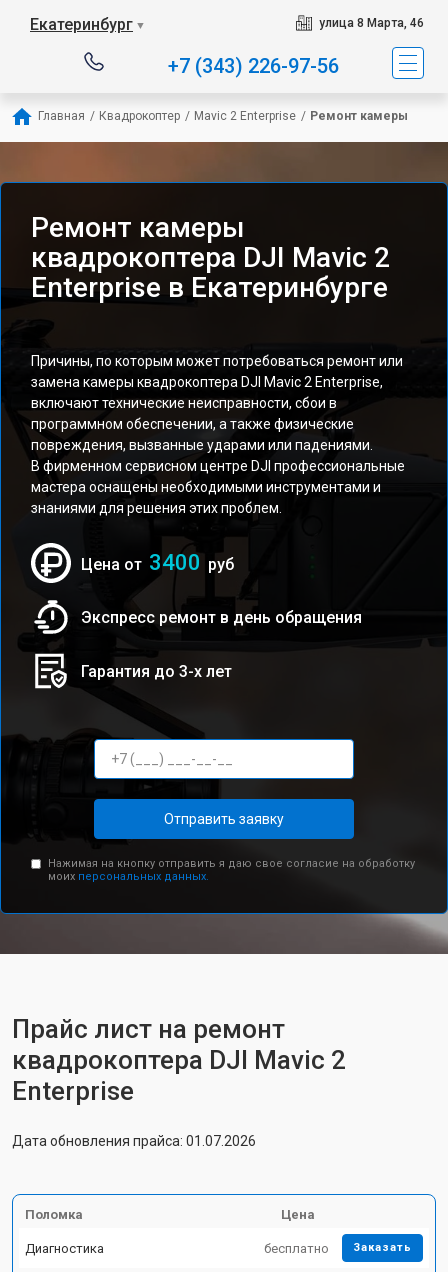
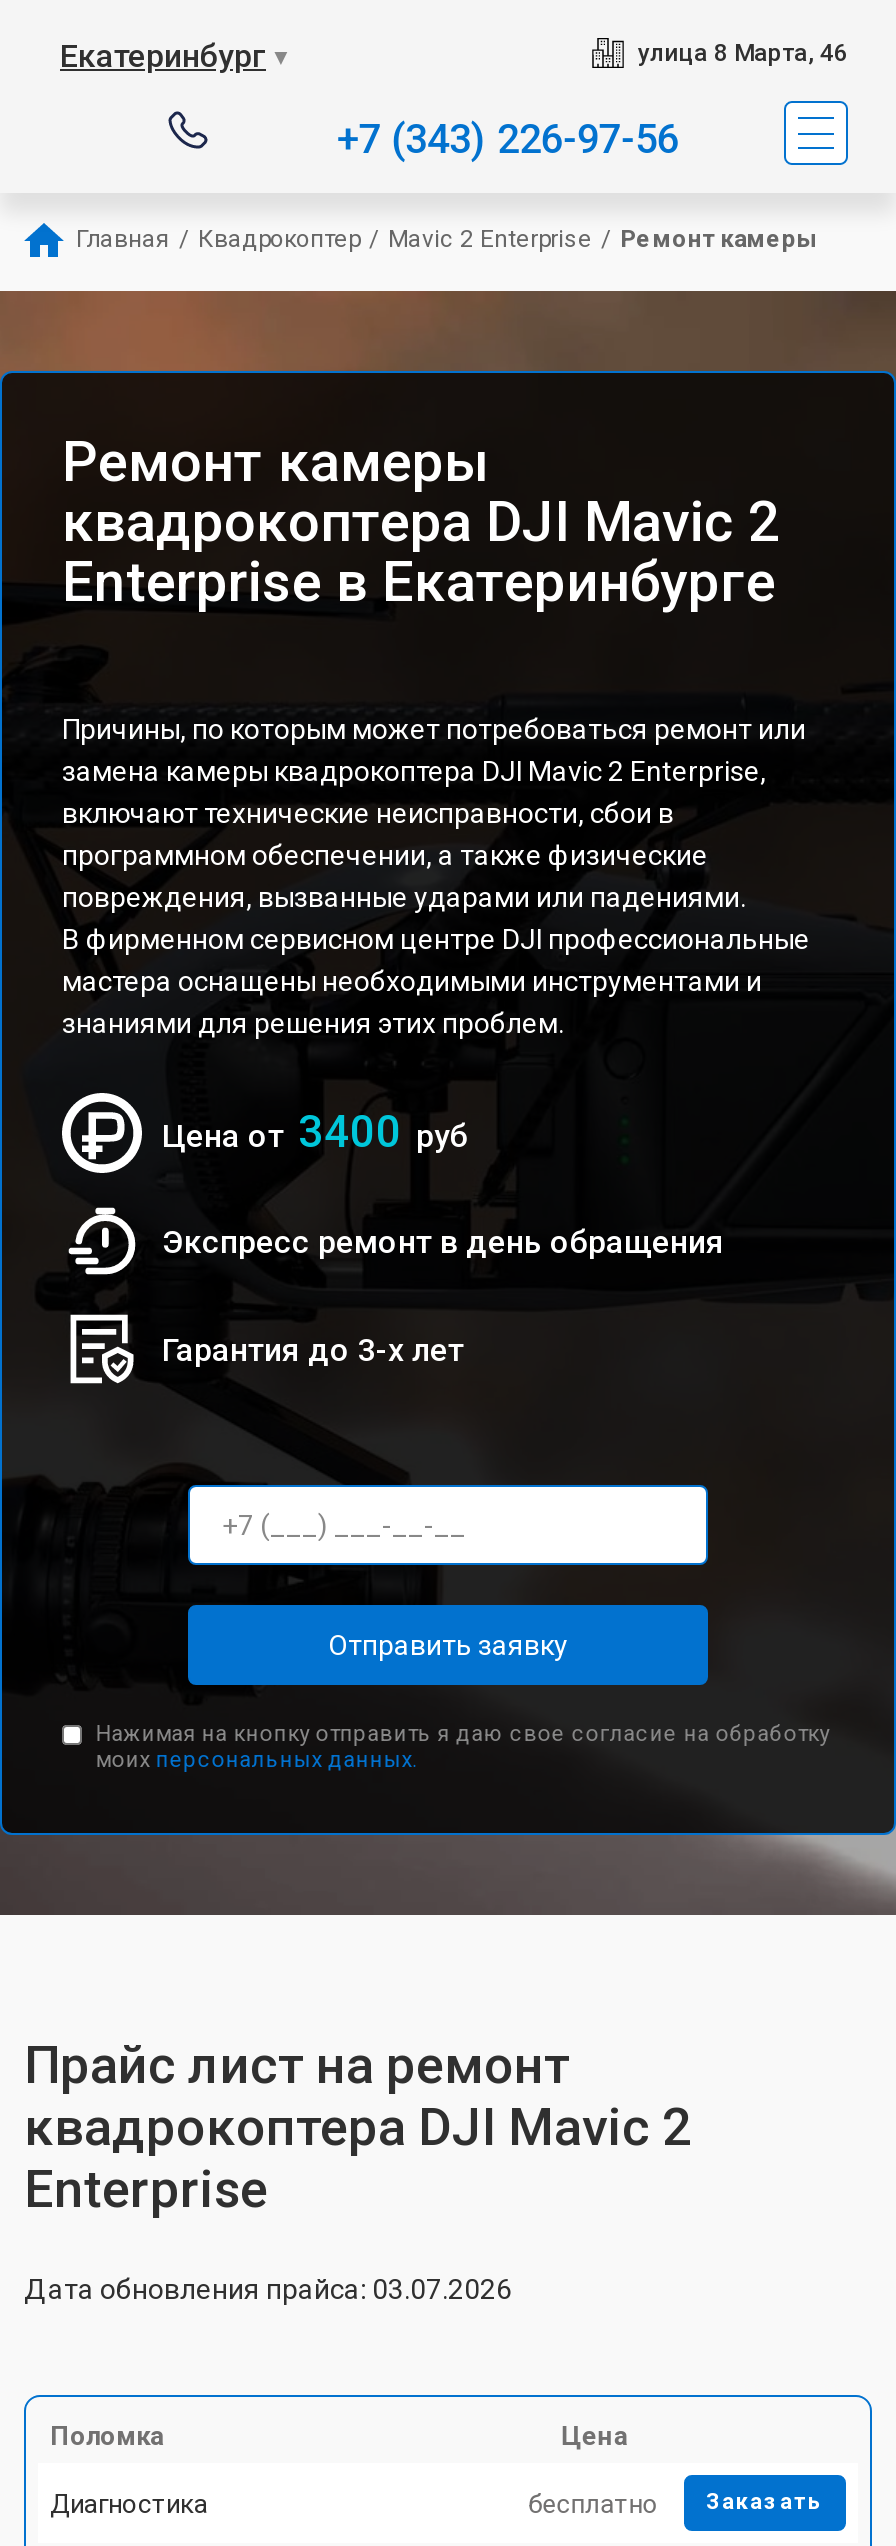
[12,1133,256,1149] Дата обновления прайса: 01.07.2026 -> [24,2273,512,2305] Дата обновления прайса: 03.07.2026

